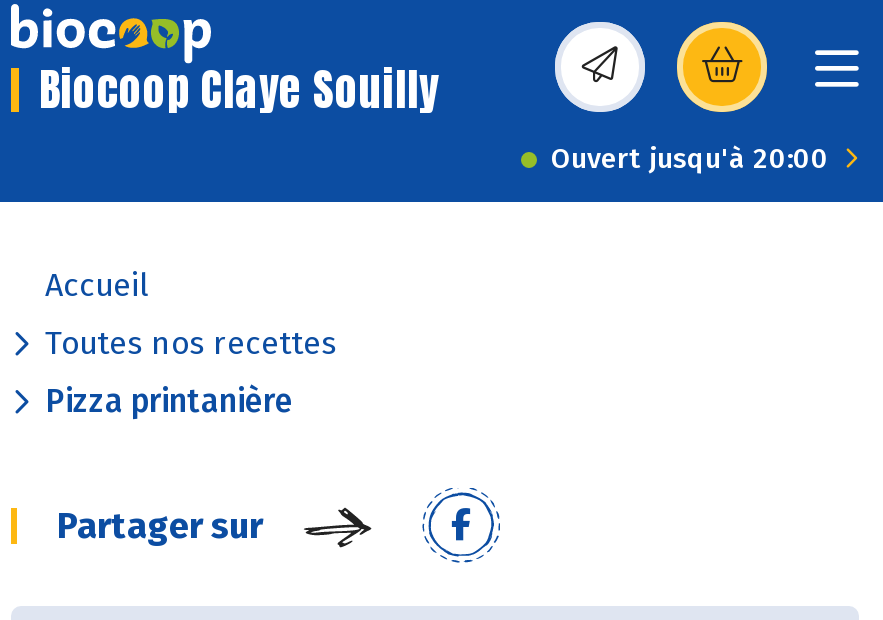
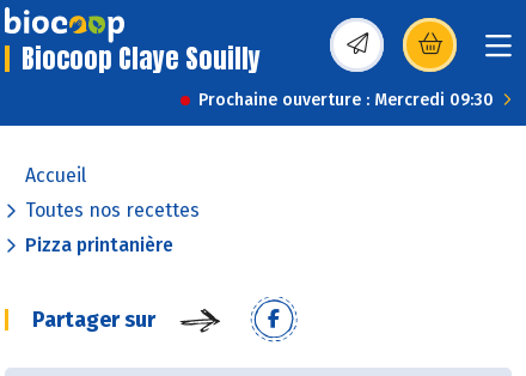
[551,142,829,176] Ouvert jusqu'à 20:00 -> [198,90,494,110] Prochaine ouverture : Mercredi 09:30

